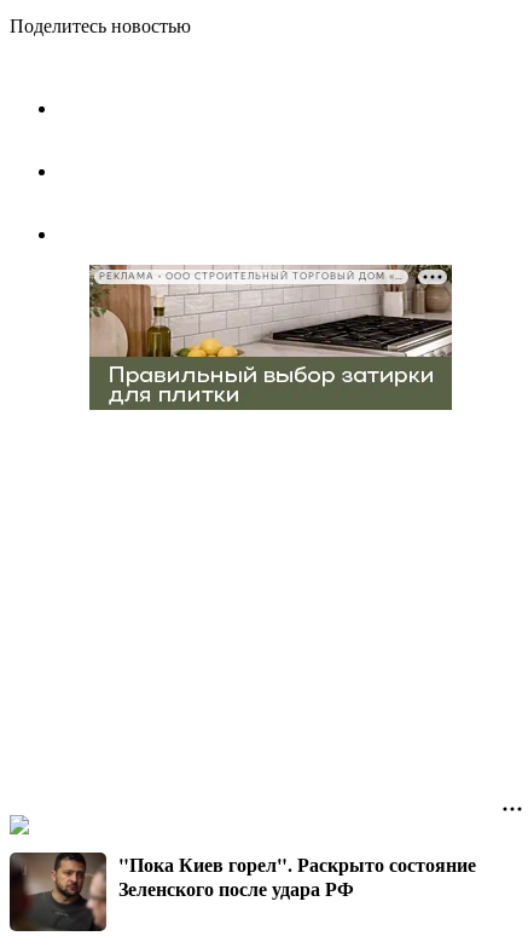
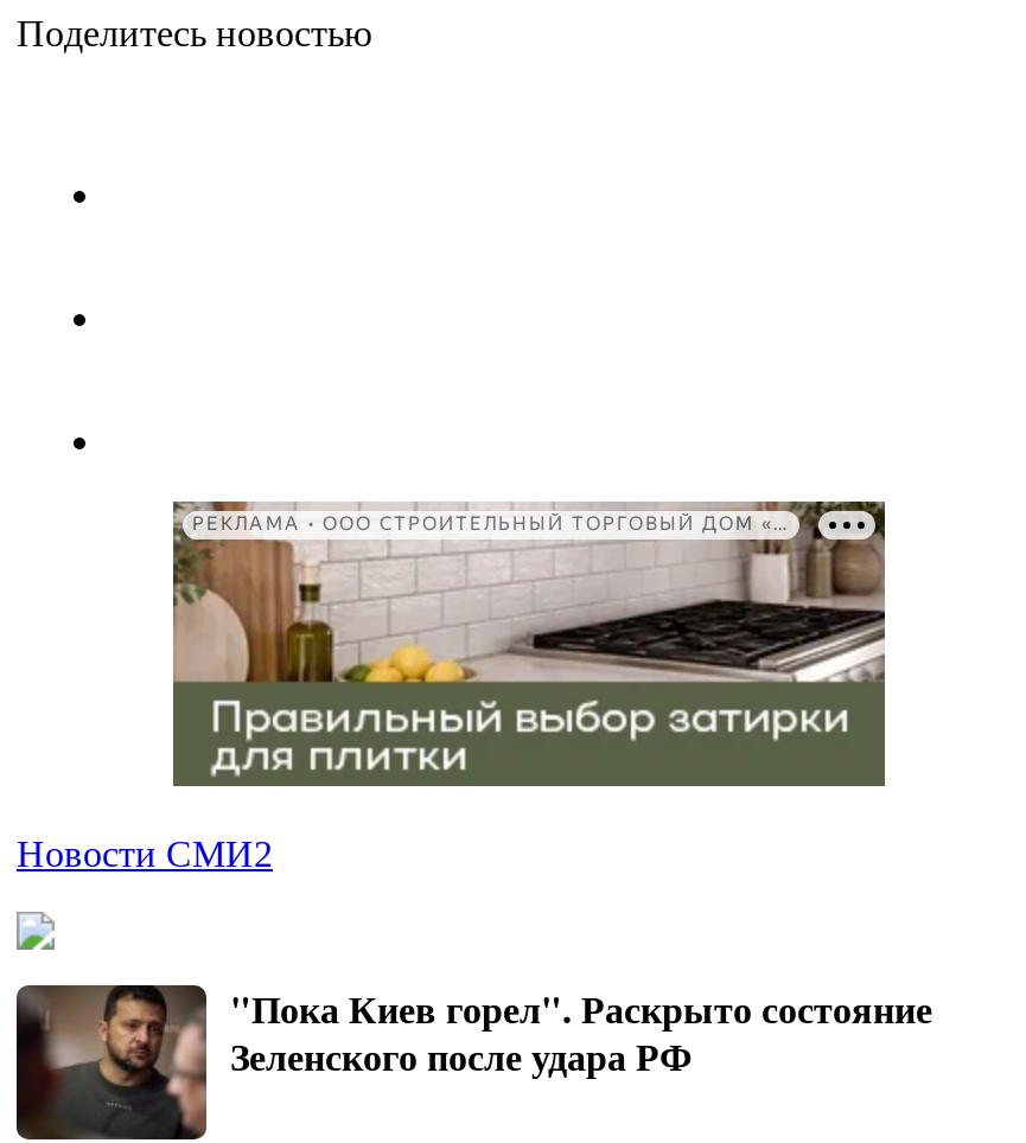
none -> [17,833,273,873] Новости СМИ2

